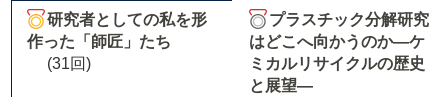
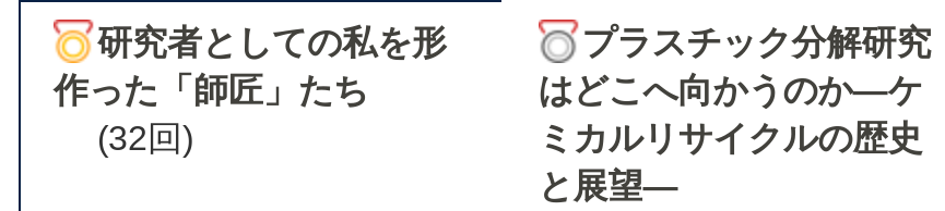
[47,55,91,72] (31回) -> [97,120,193,157] (32回)

